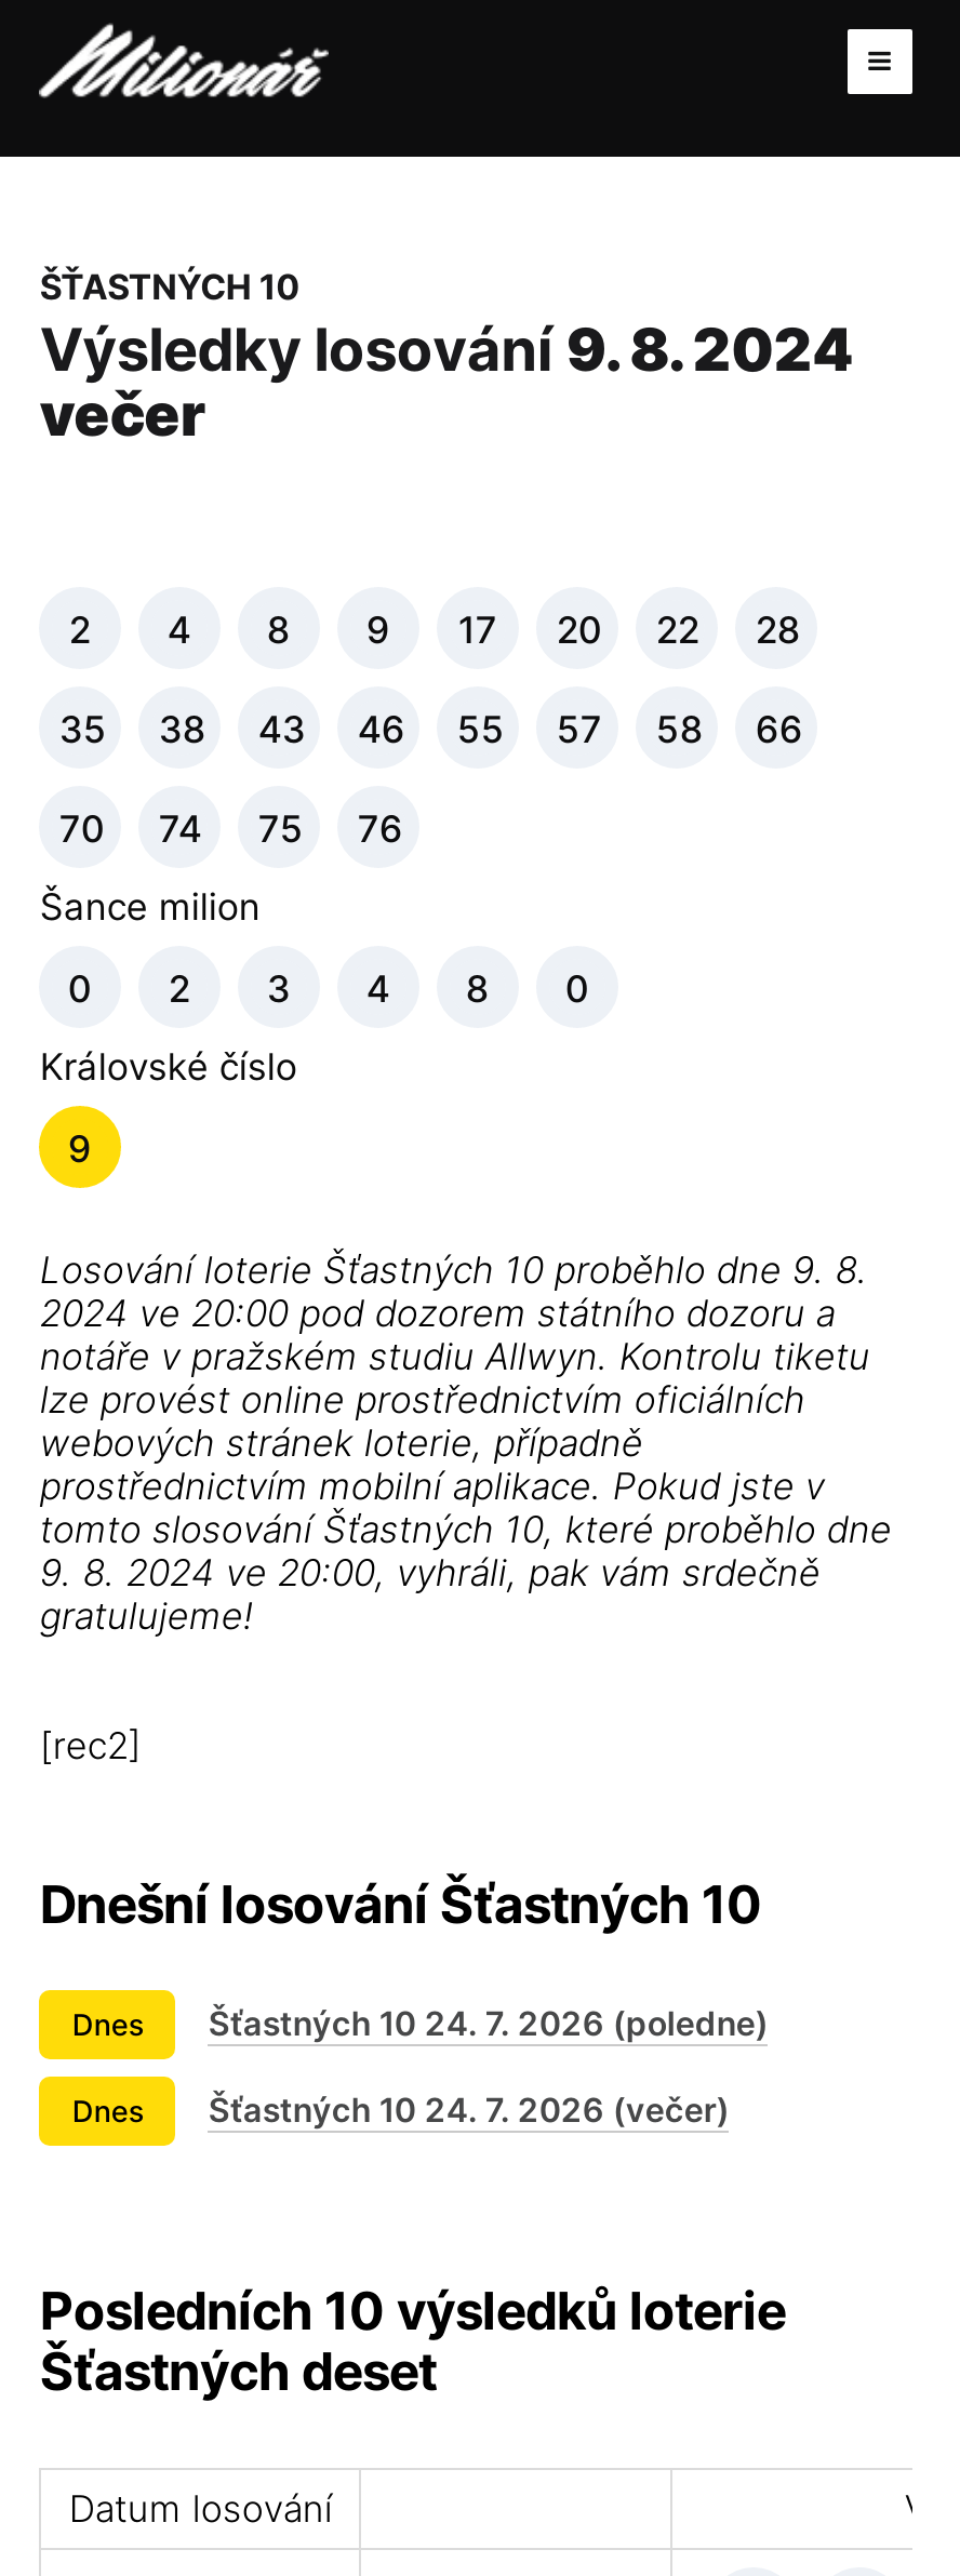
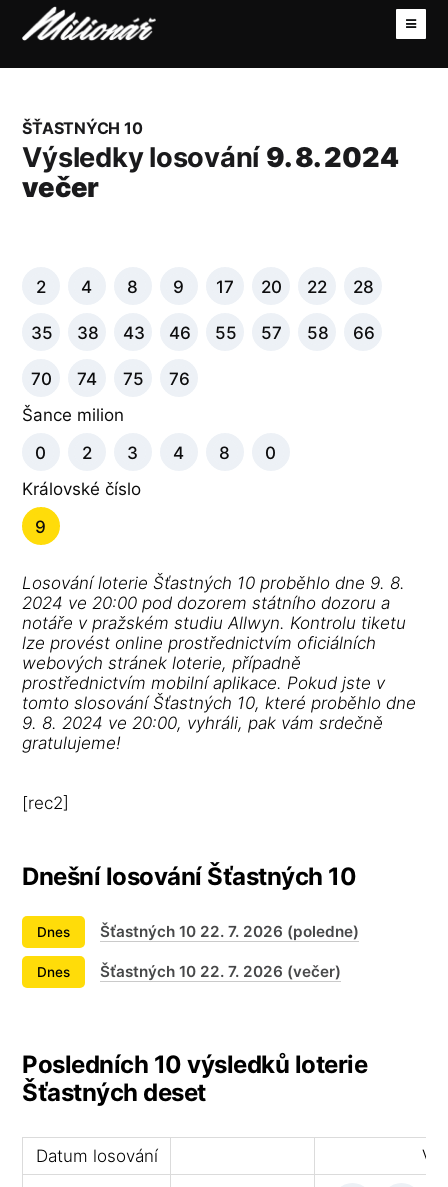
[208,2003,768,2044] Šťastných 10 24. 7. 2026 (poledne) -> [100,922,359,941] Šťastných 10 22. 7. 2026 (poledne)
[208,2089,730,2130] Šťastných 10 24. 7. 2026 (večer) -> [100,962,341,981] Šťastných 10 22. 7. 2026 (večer)

